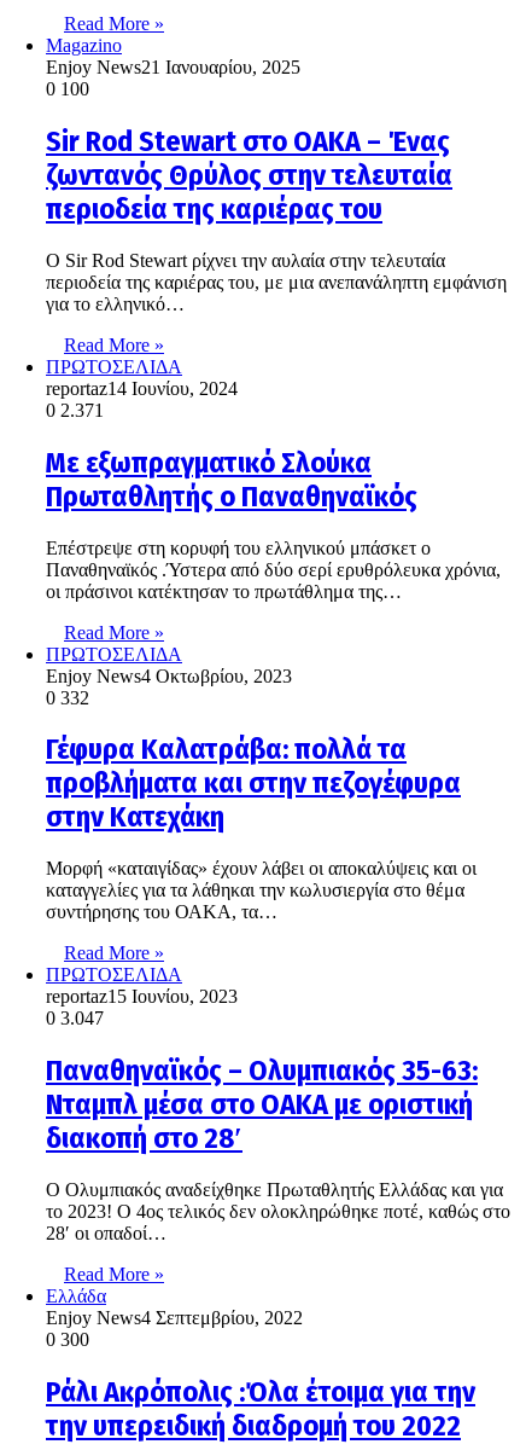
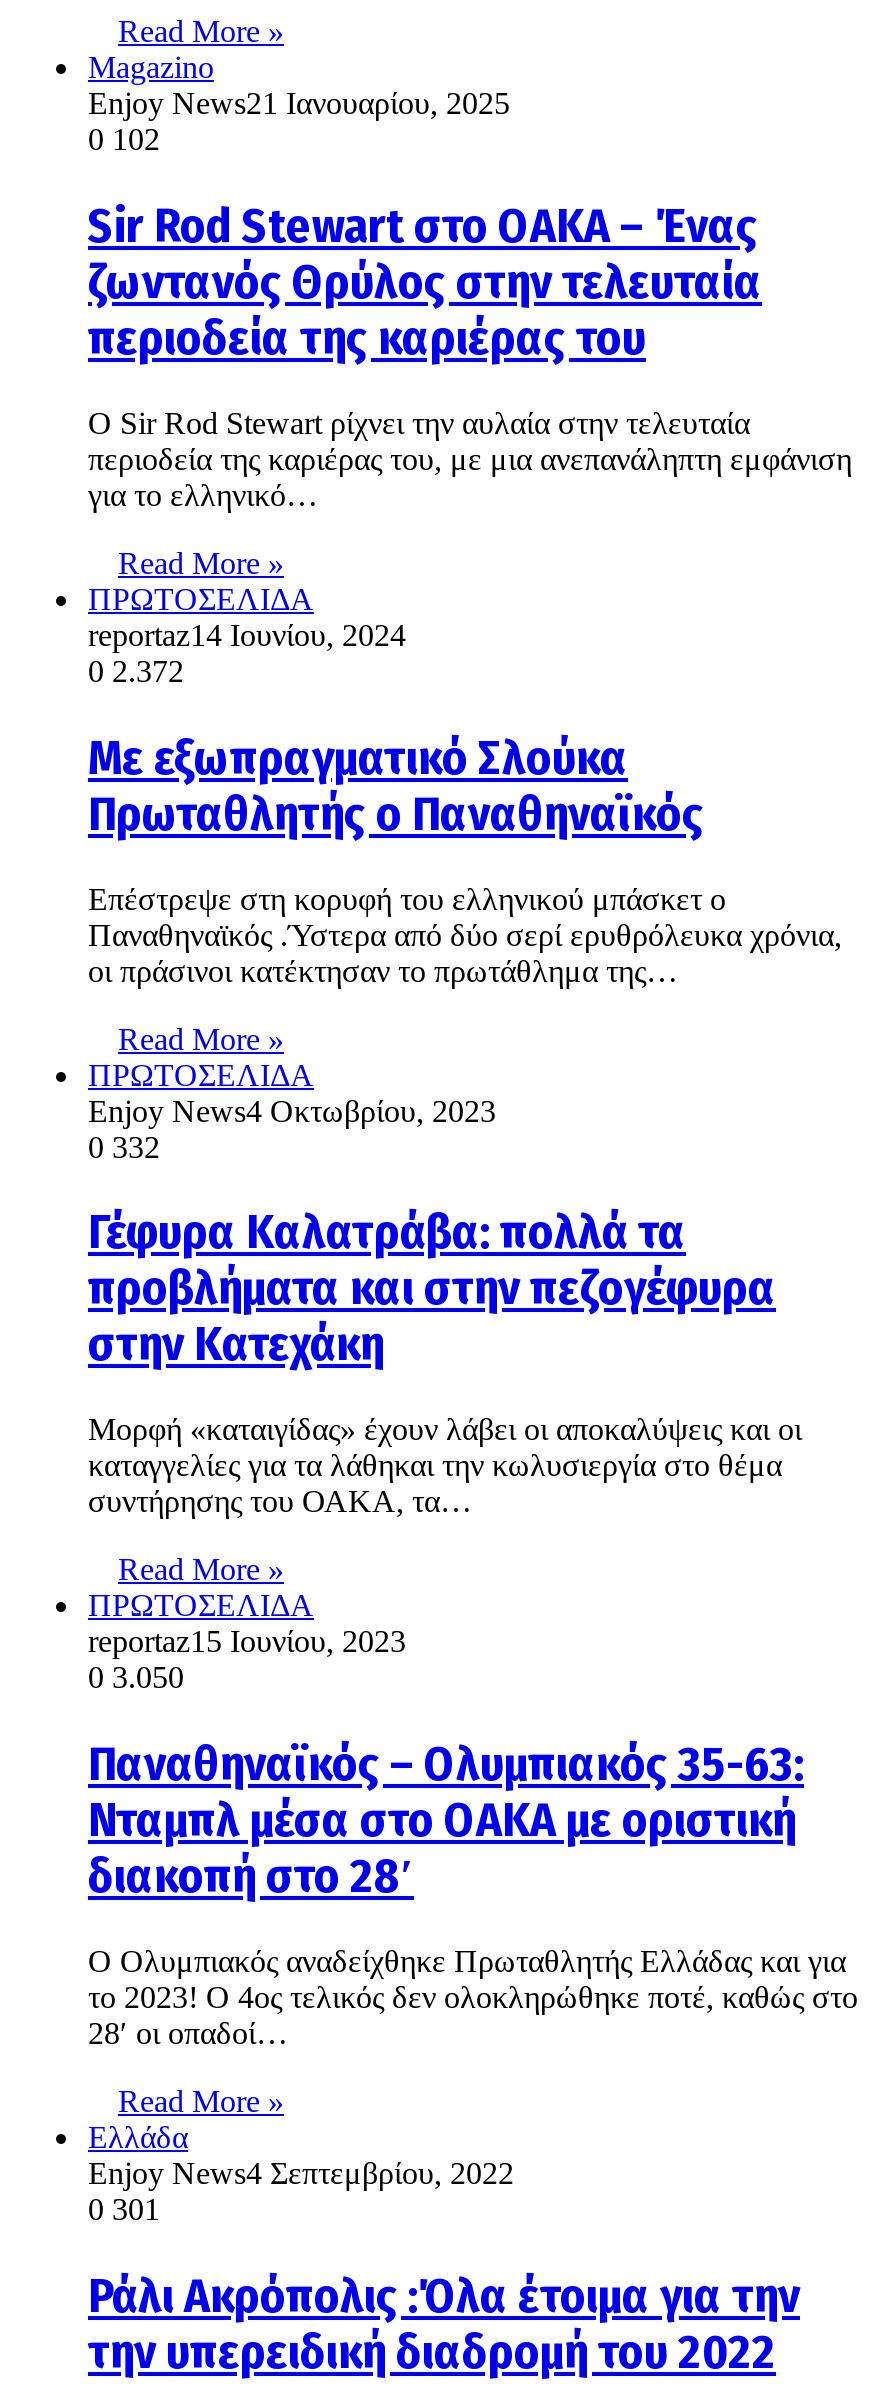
[46,78,89,99] 0 100 -> [88,122,160,156] 0 102
[46,400,104,420] 0 2.371 -> [88,653,184,687] 0 2.372
[46,1008,104,1029] 0 3.047 -> [88,1661,184,1695] 0 3.050
[46,1329,89,1350] 0 300 -> [88,2192,160,2226] 0 301

